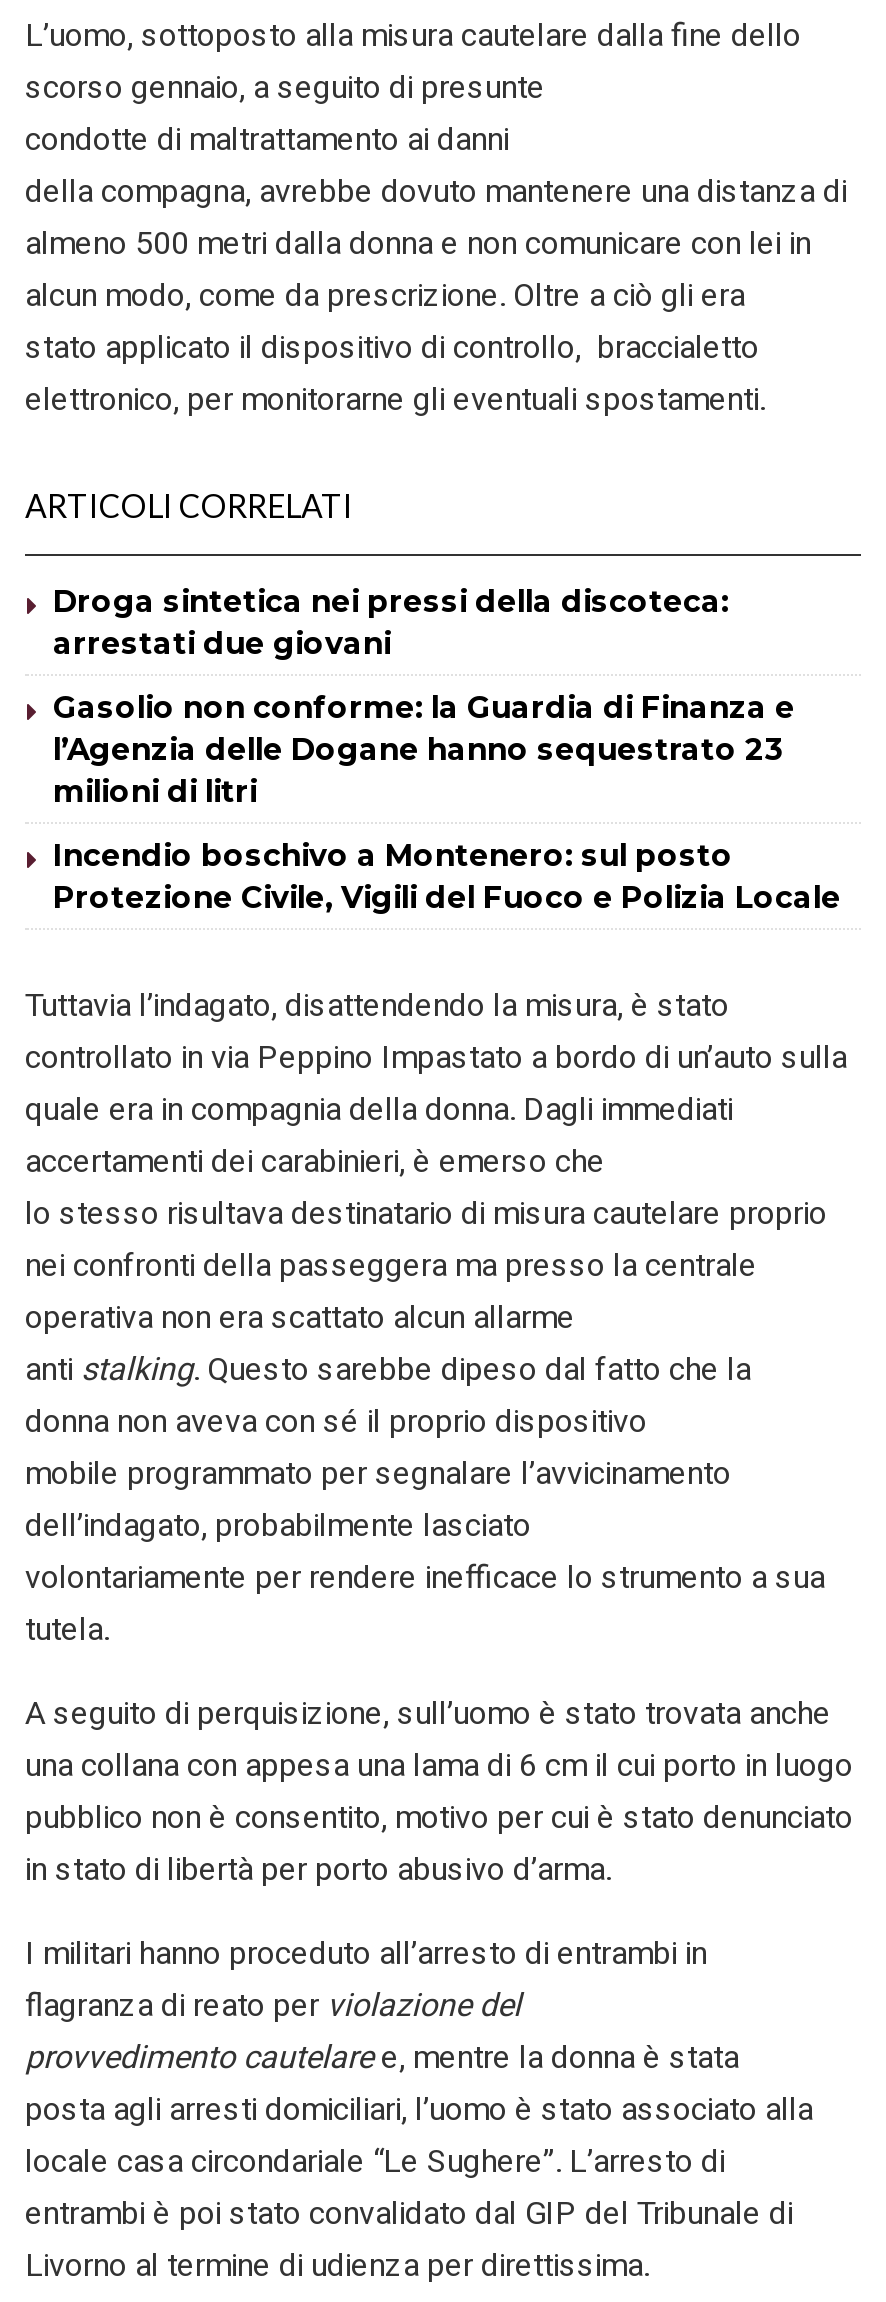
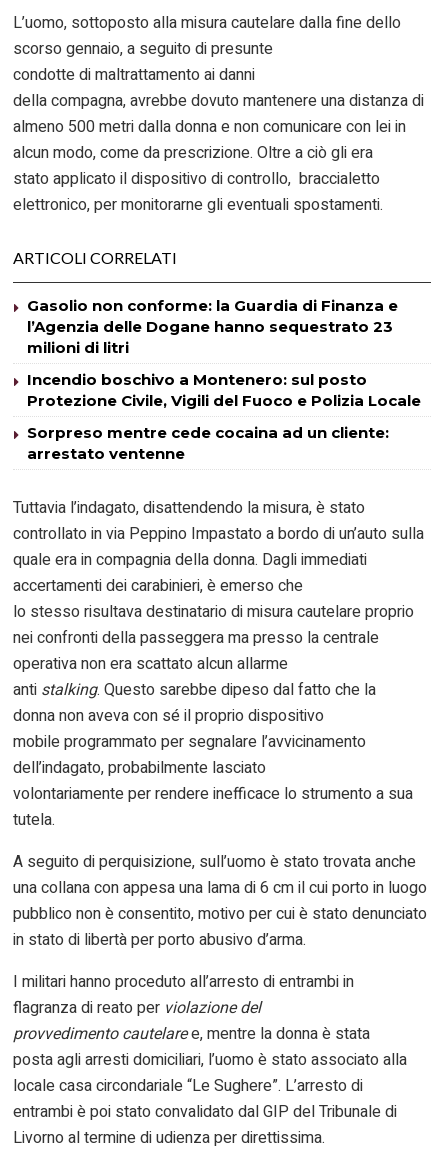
[53,581,729,661] Droga sintetica nei pressi della discoteca: | arrestati due giovani -> none
moved [53,687,841,915] -> [27,295,421,409]: Gasolio non conforme: la Guardia di Finanza e | l’Agenzia delle Dogane hanno sequestrato 23 | milioni di litri | Incendio boschivo a Montenero: sul posto | Protezione Civile, Vigili del Fuoco e Polizia Locale
none -> [27,422,389,462] Sorpreso mentre cede cocaina ad un cliente: | arrestato ventenne

